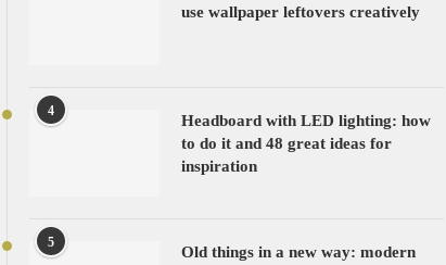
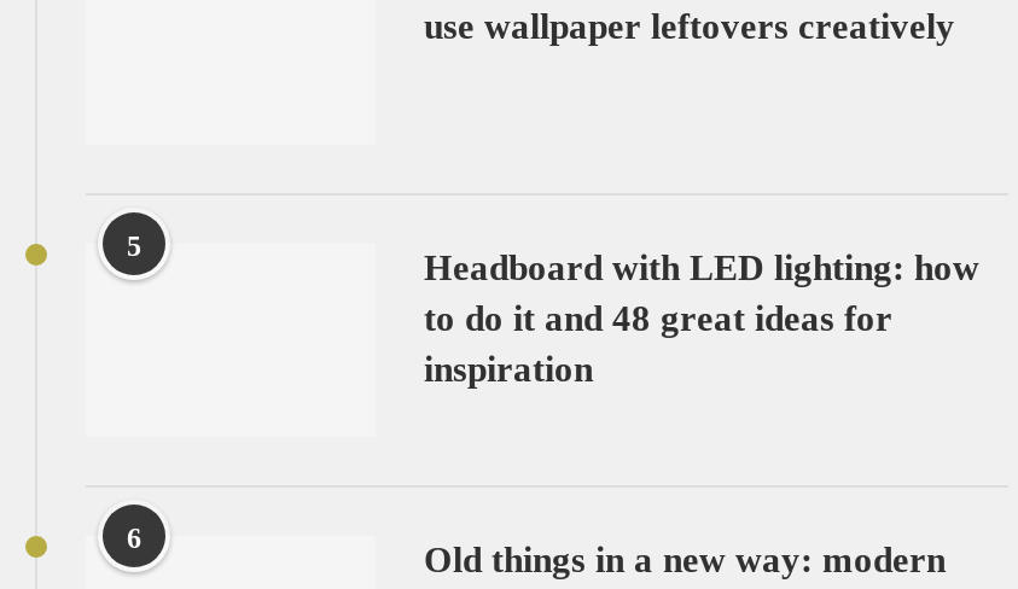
[48,103,54,118] 4 -> [127,230,141,263] 5
[48,235,54,250] 5 -> [127,522,141,555] 6

